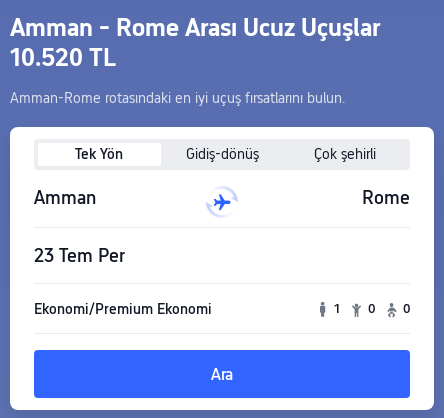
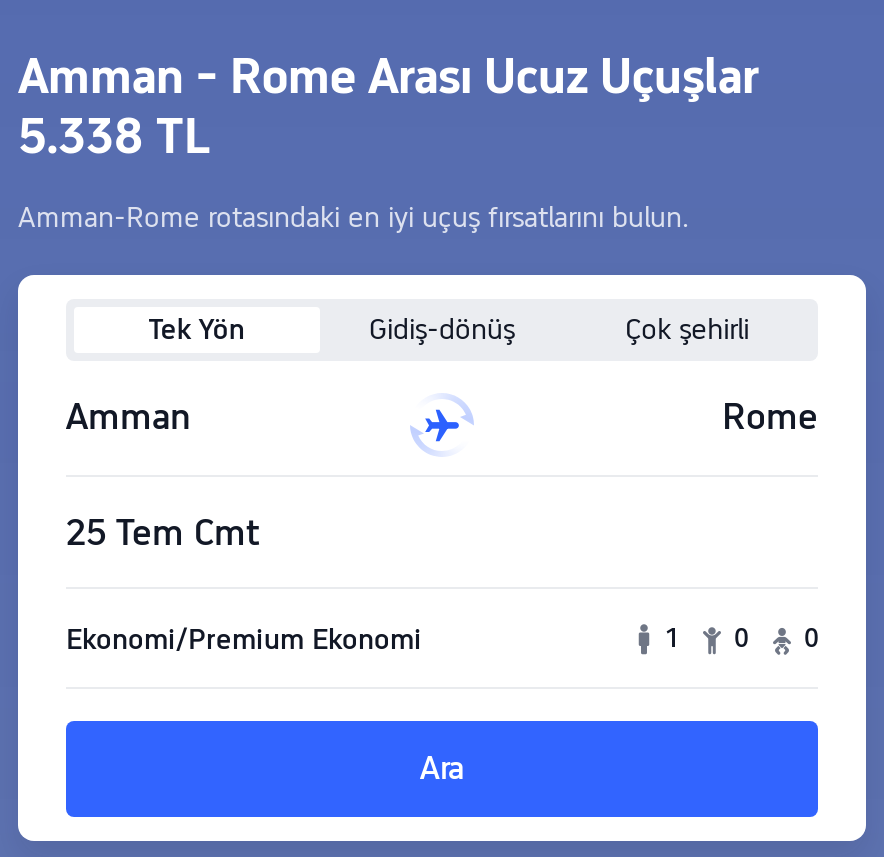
[10,43,116,72] 10.520 TL -> [18,106,210,164] 5.338 TL
[34,245,125,266] 23 Tem Per -> [66,510,260,552] 25 Tem Cmt

